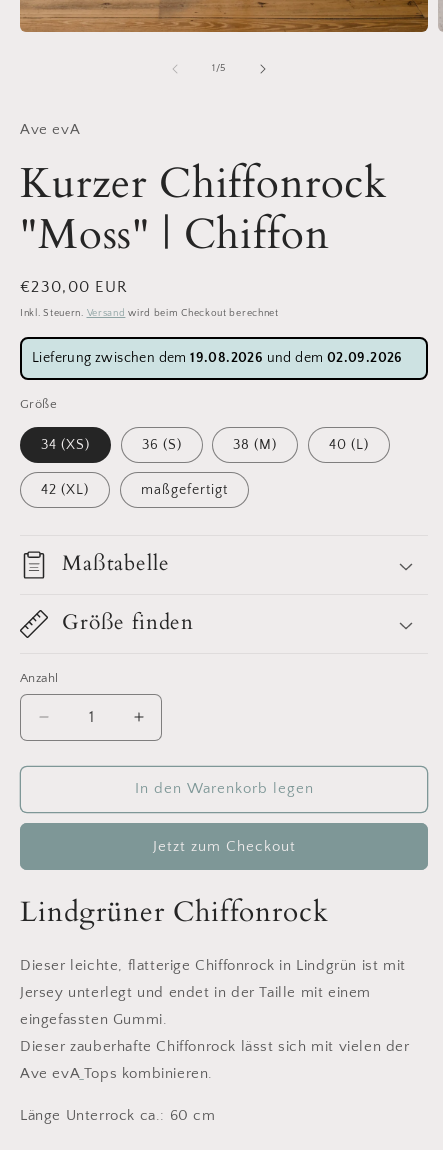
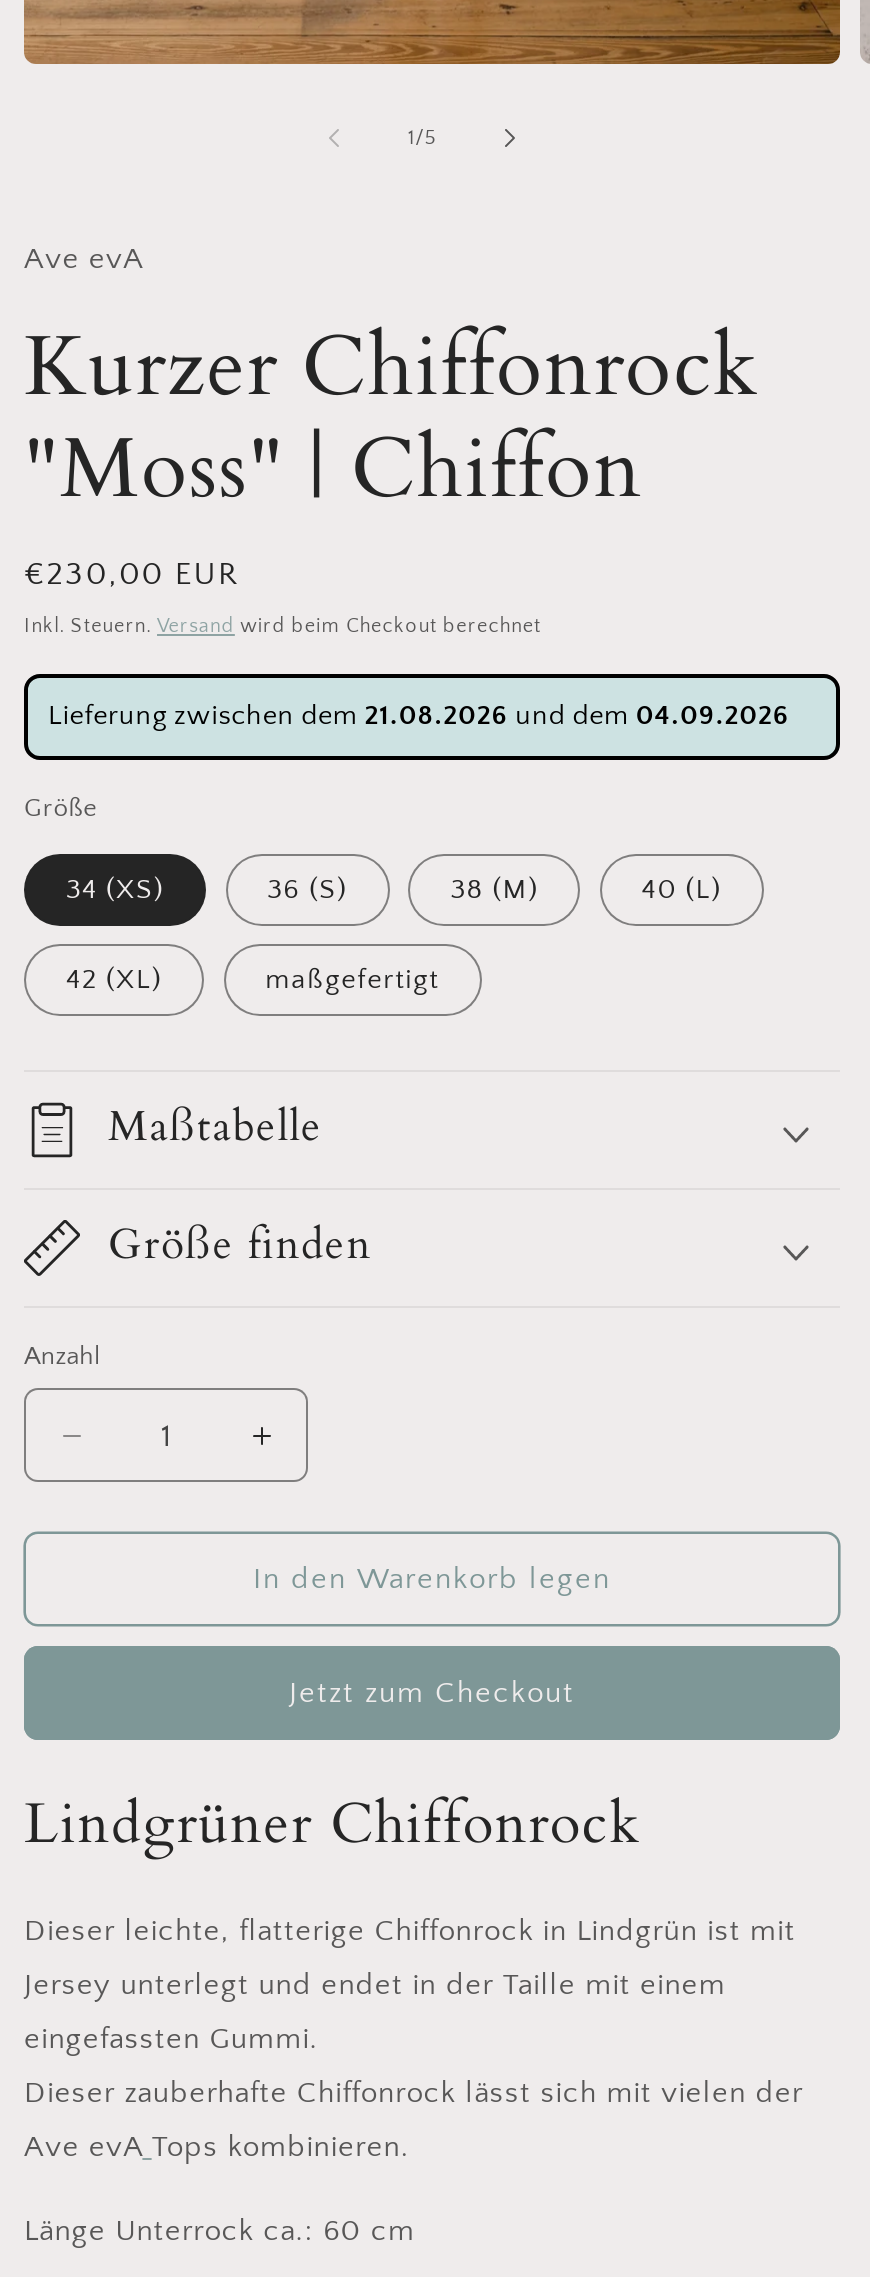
[32,350,403,366] Lieferung zwischen dem 19.08.2026 und dem 02.09.2026 -> [48,700,790,732] Lieferung zwischen dem 21.08.2026 und dem 04.09.2026

